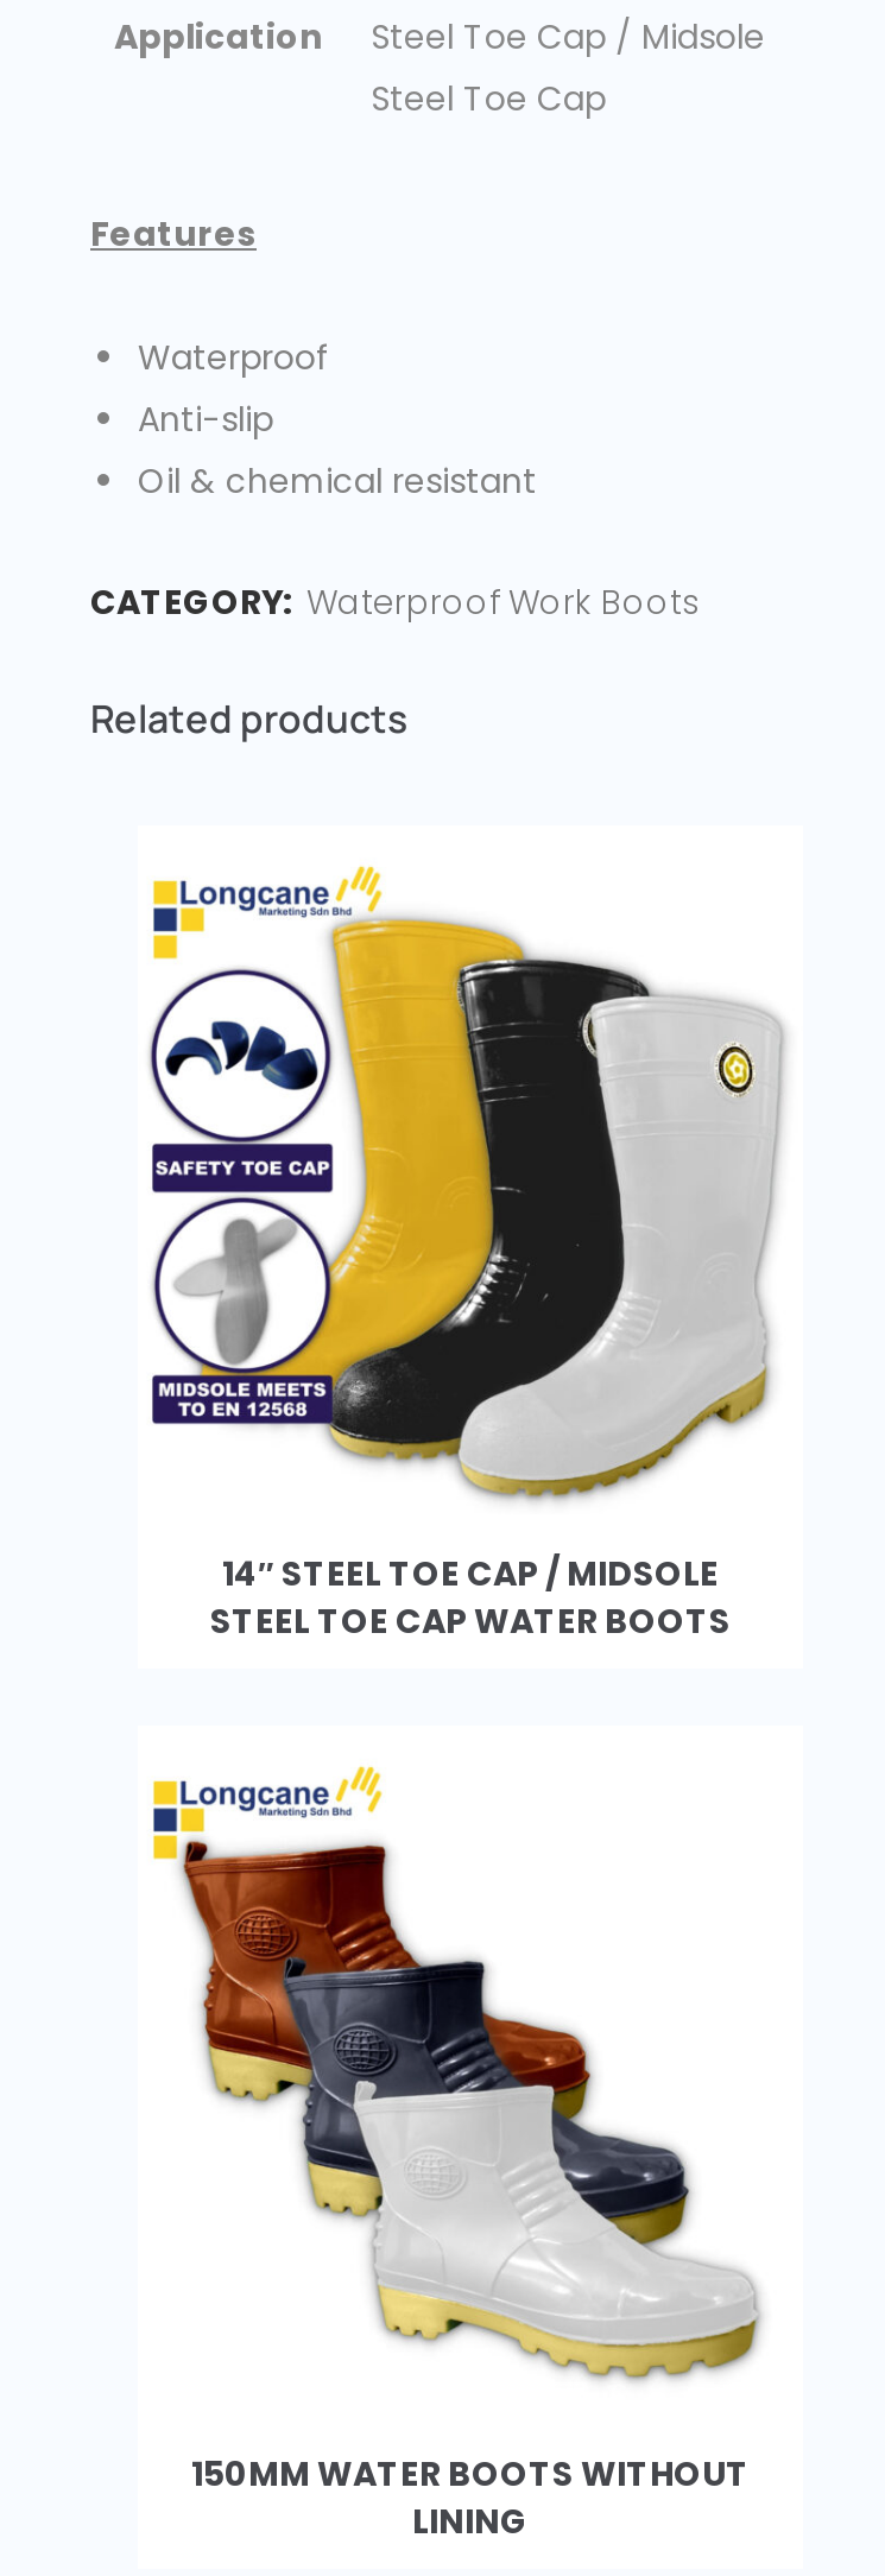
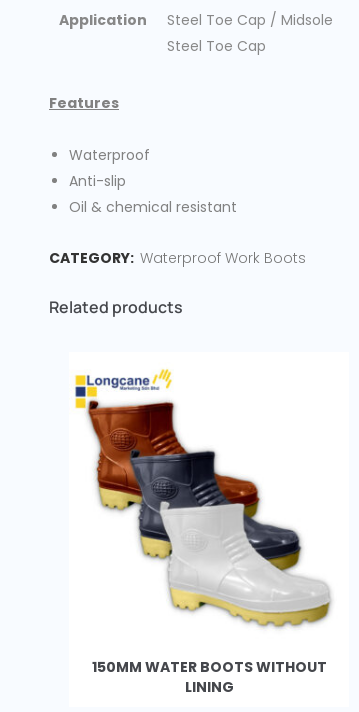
[147,916,786,1645] [image] | 14″ STEEL TOE CAP / MIDSOLE | STEEL TOE CAP WATER BOOTS -> none

